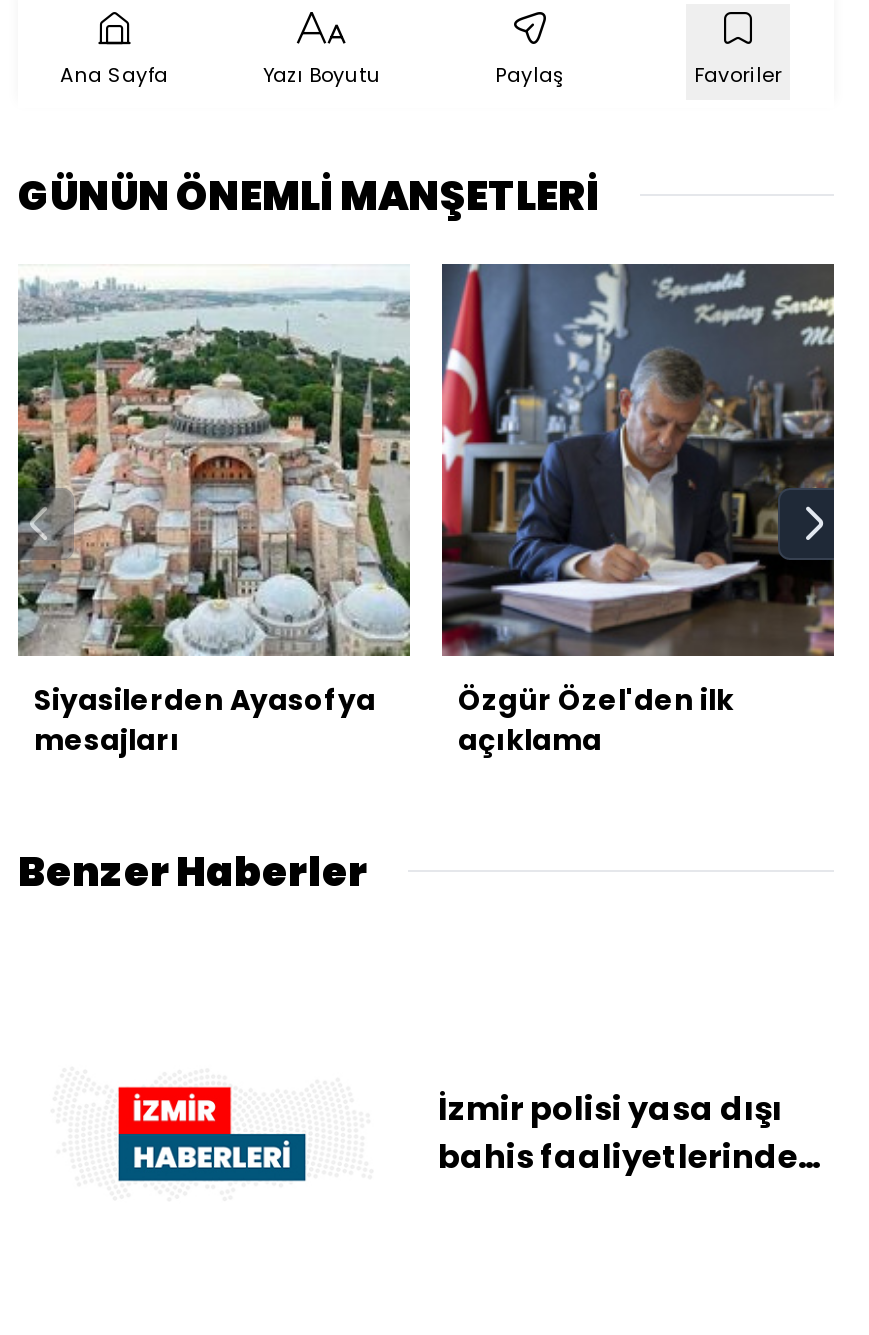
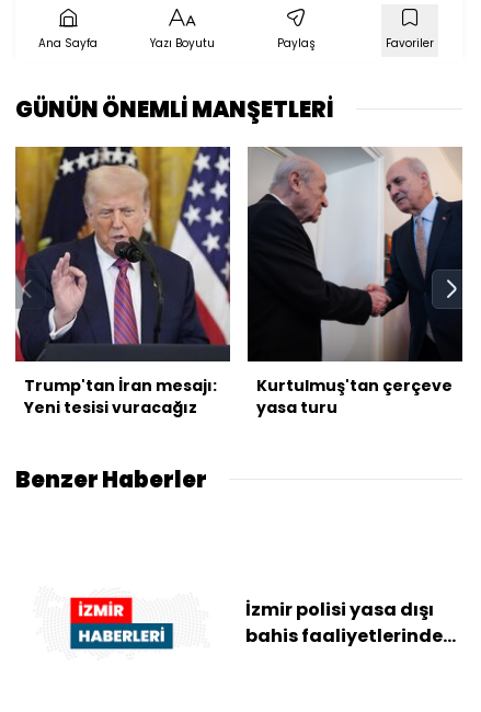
[16,264,412,760] [image] | Siyasilerden Ayasofya | mesajları -> [14,146,231,418] [image] | Trump'tan İran mesajı: | Yeni tesisi vuracağız
[440,262,836,760] [image] | Özgür Özel'den ilk | açıklama -> [247,147,463,418] [image] | Kurtulmuş'tan çerçeve | yasa turu

